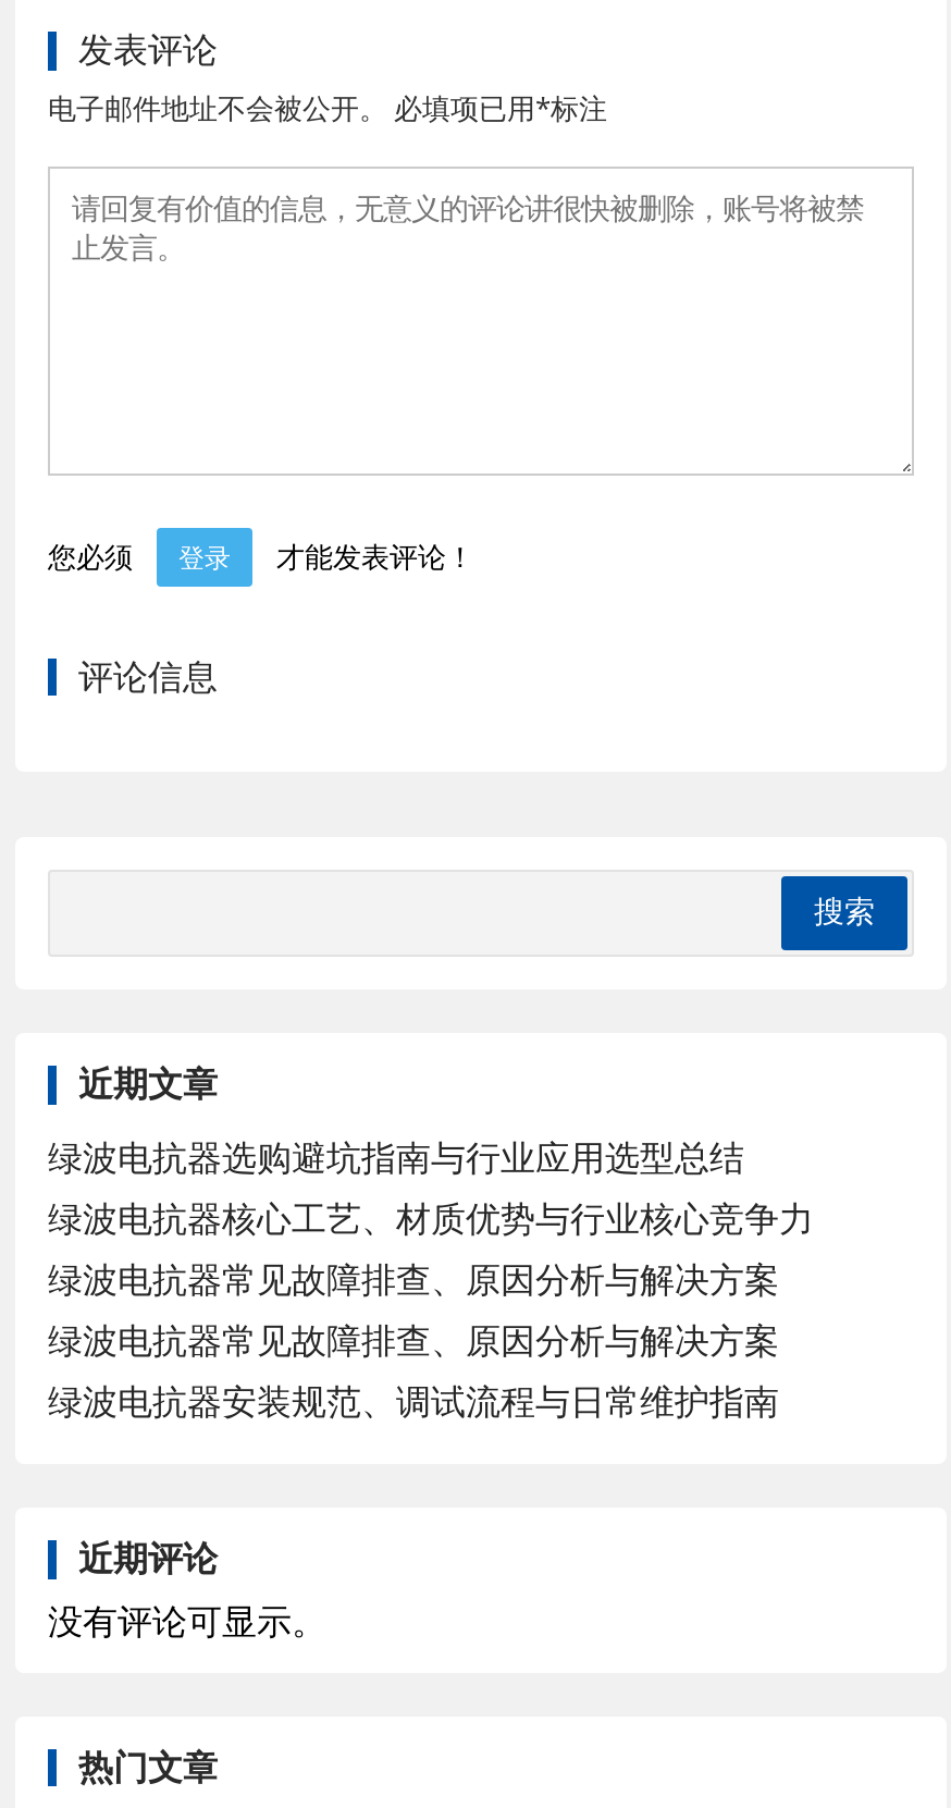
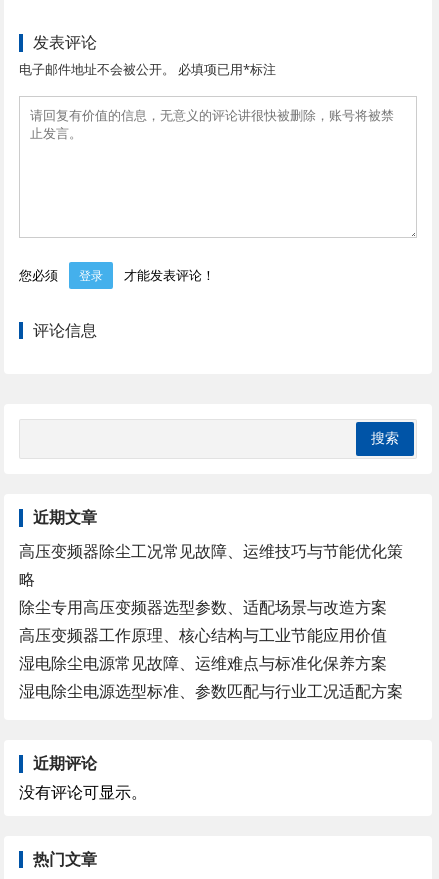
[48,1133,814,1425] 绿波电抗器选购避坑指南与行业应用选型总结 | 绿波电抗器核心工艺、材质优势与行业核心竞争力 | 绿波电抗器常见故障排查、原因分析与解决方案 | 绿波电抗器常见故障排查、原因分析与解决方案 | 绿波电抗器安装规范、调试流程与日常维护指南 -> [19,540,403,702] 高压变频器除尘工况常见故障、运维技巧与节能优化策 | 略 | 除尘专用高压变频器选型参数、适配场景与改造方案 | 高压变频器工作原理、核心结构与工业节能应用价值 | 湿电除尘电源常见故障、运维难点与标准化保养方案 | 湿电除尘电源选型标准、参数匹配与行业工况适配方案

